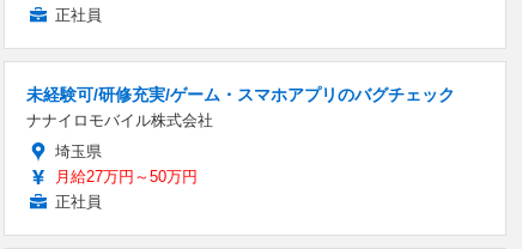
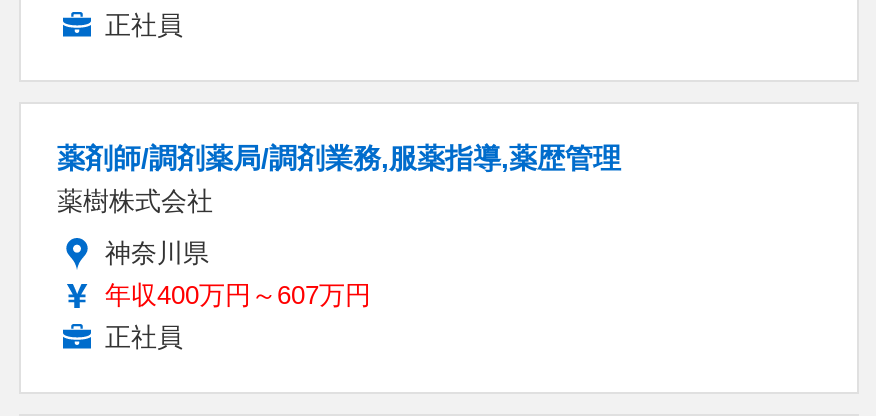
[26,85,455,129] 未経験可/研修充実/ゲーム・スマホアプリのバグチェック | ナナイロモバイル株式会社 -> [57,141,621,215] 薬剤師/調剤薬局/調剤業務,服薬指導,薬歴管理 | 薬樹株式会社
[55,142,198,185] 埼玉県 | 月給27万円～50万円 -> [105,237,371,309] 神奈川県 | 年収400万円～607万円

